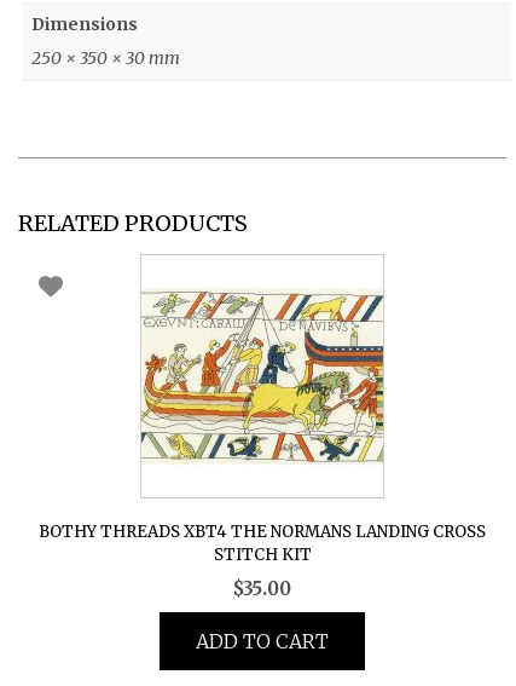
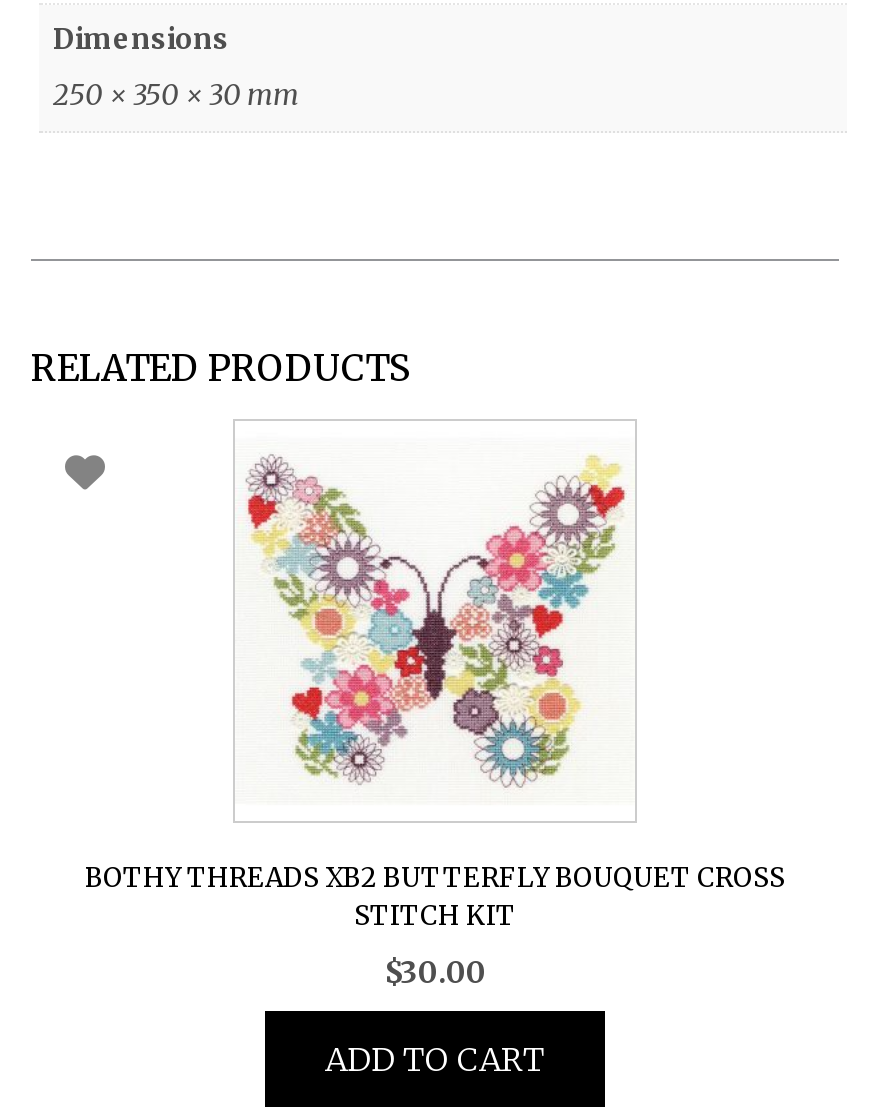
[39,276,486,542] [image] | BOTHY THREADS XBT4 THE NORMANS LANDING CROSS -> [85,453,785,894] [image] | BOTHY THREADS XB2 BUTTERFLY BOUQUET CROSS
[233,577,291,600] $35.00 -> [384,952,486,990] $30.00

